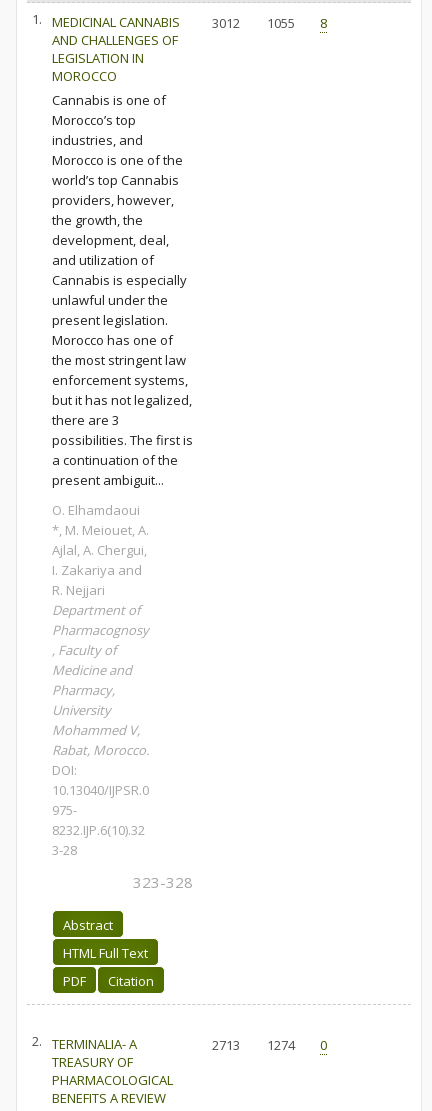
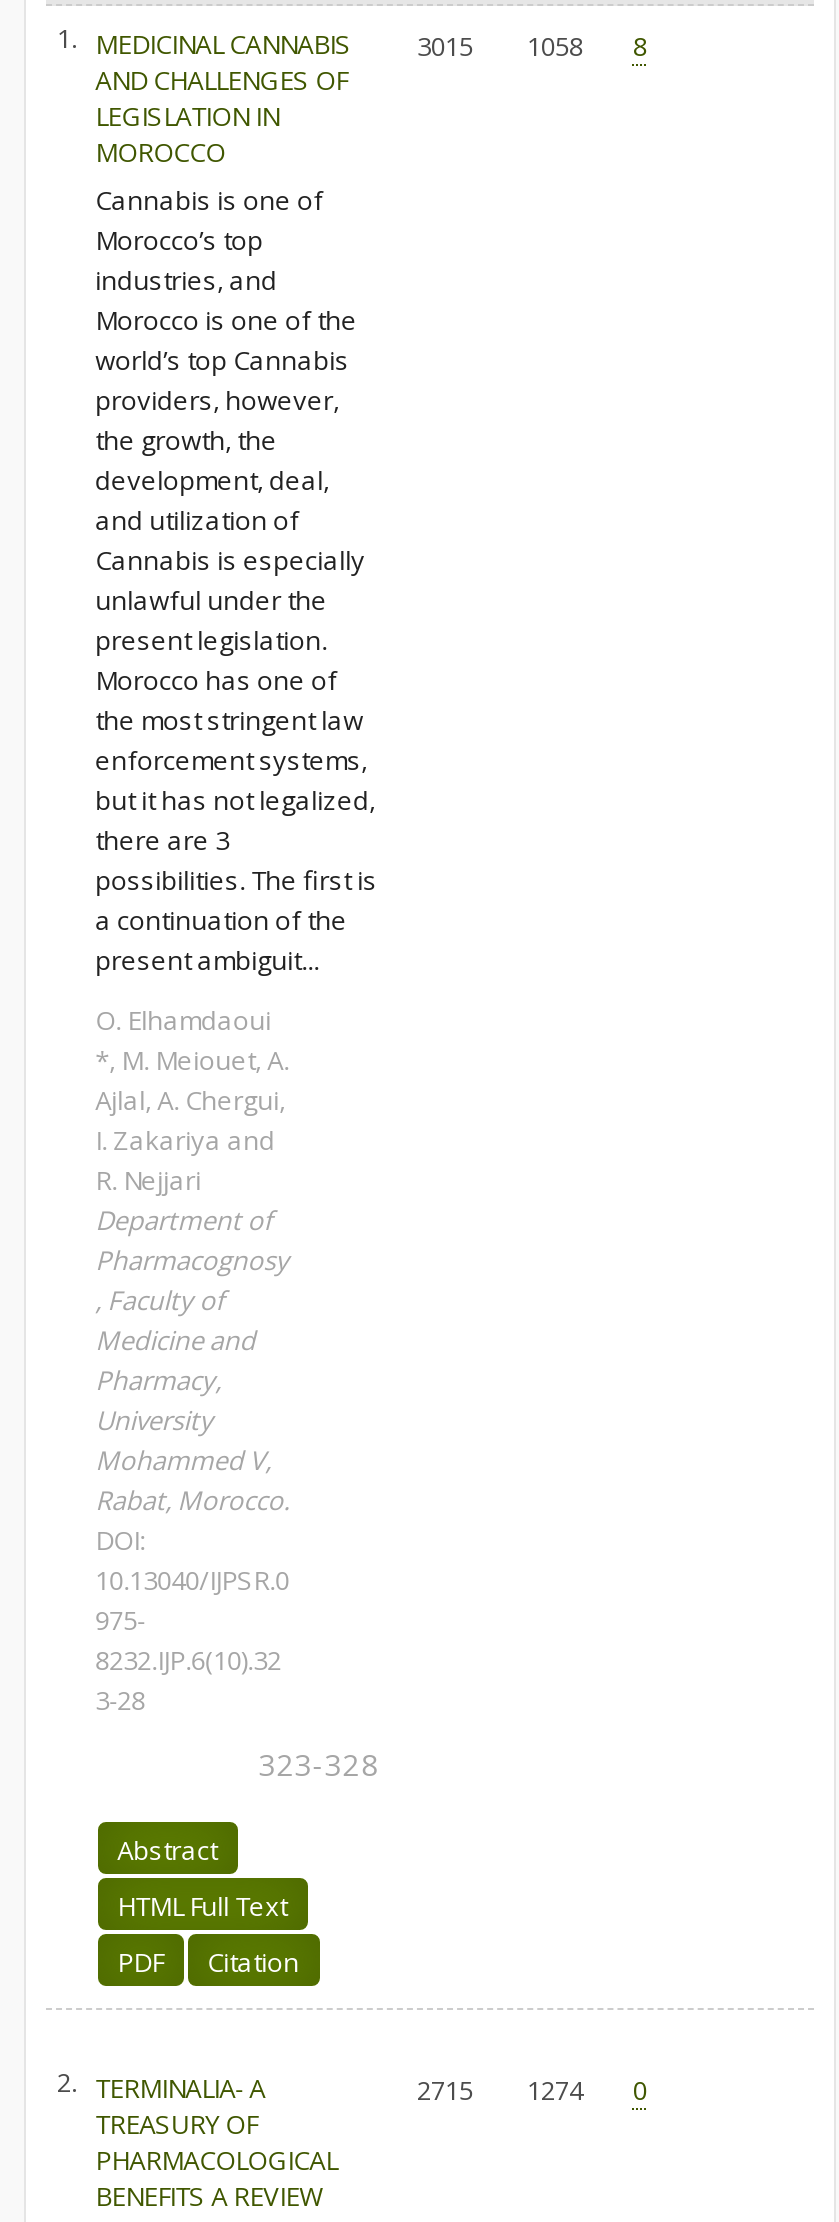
[212,14,240,32] 3012 -> [417,28,473,64] 3015
[267,14,295,32] 1055 -> [527,28,583,64] 1058
[212,1036,327,1054] 2713 1274 0 -> [417,2072,647,2108] 2715 1274 0

